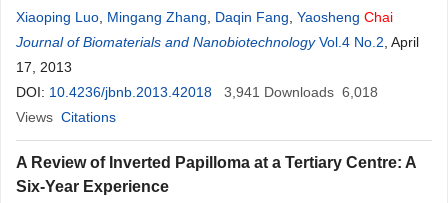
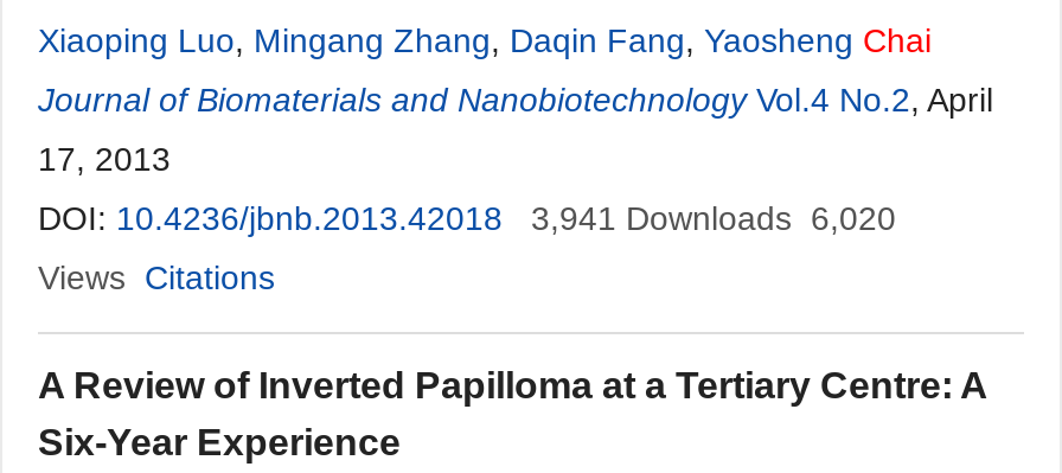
[16,84,378,100] DOI: 10.4236/jbnb.2013.42018 3,941 Downloads 6,018 -> [38,199,896,237] DOI: 10.4236/jbnb.2013.42018 3,941 Downloads 6,020

